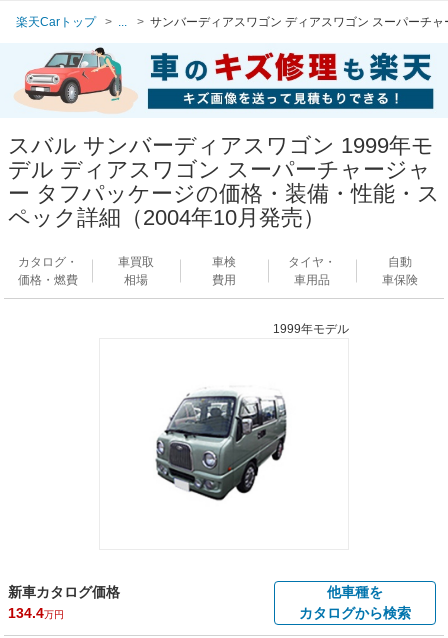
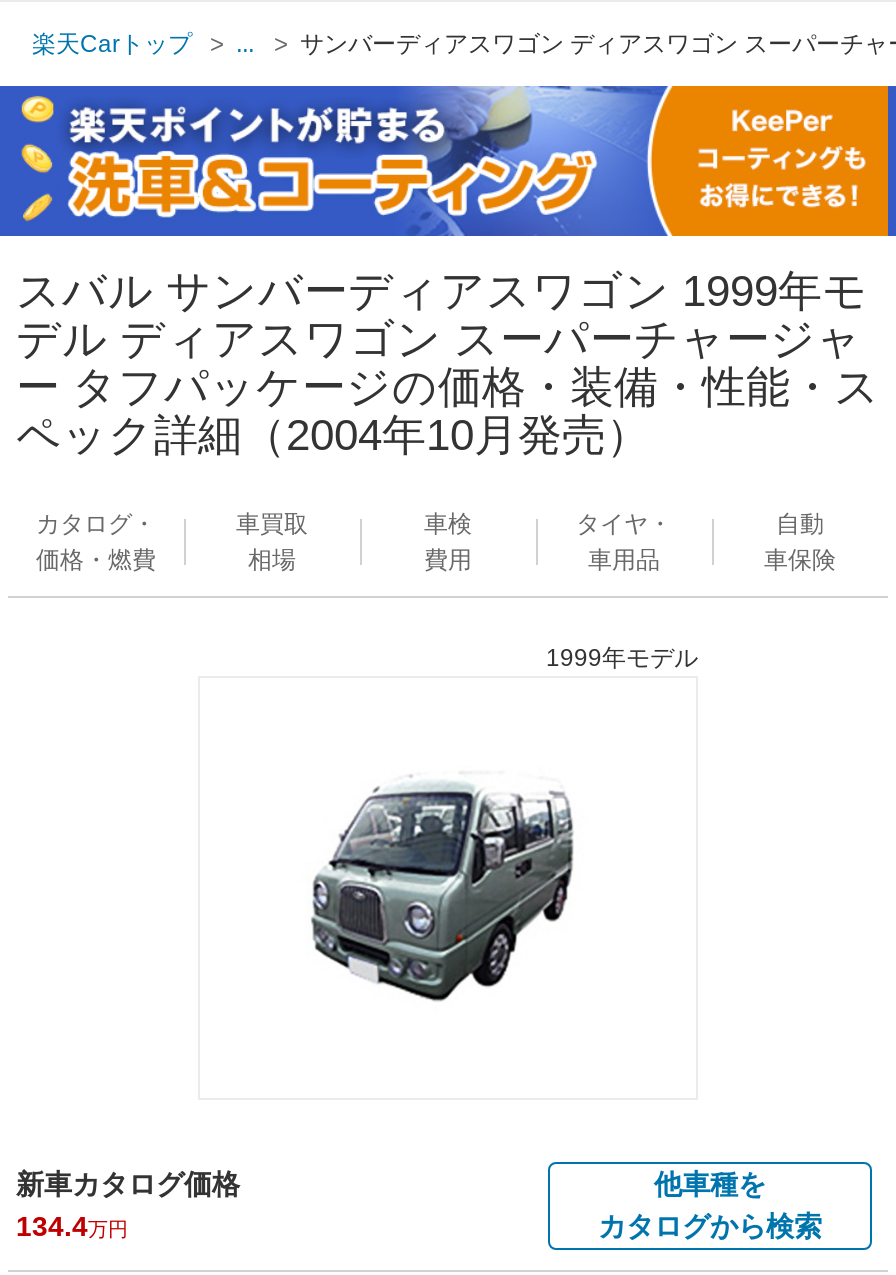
[3,43,445,118] [image] -> [6,84,890,238] [image]

